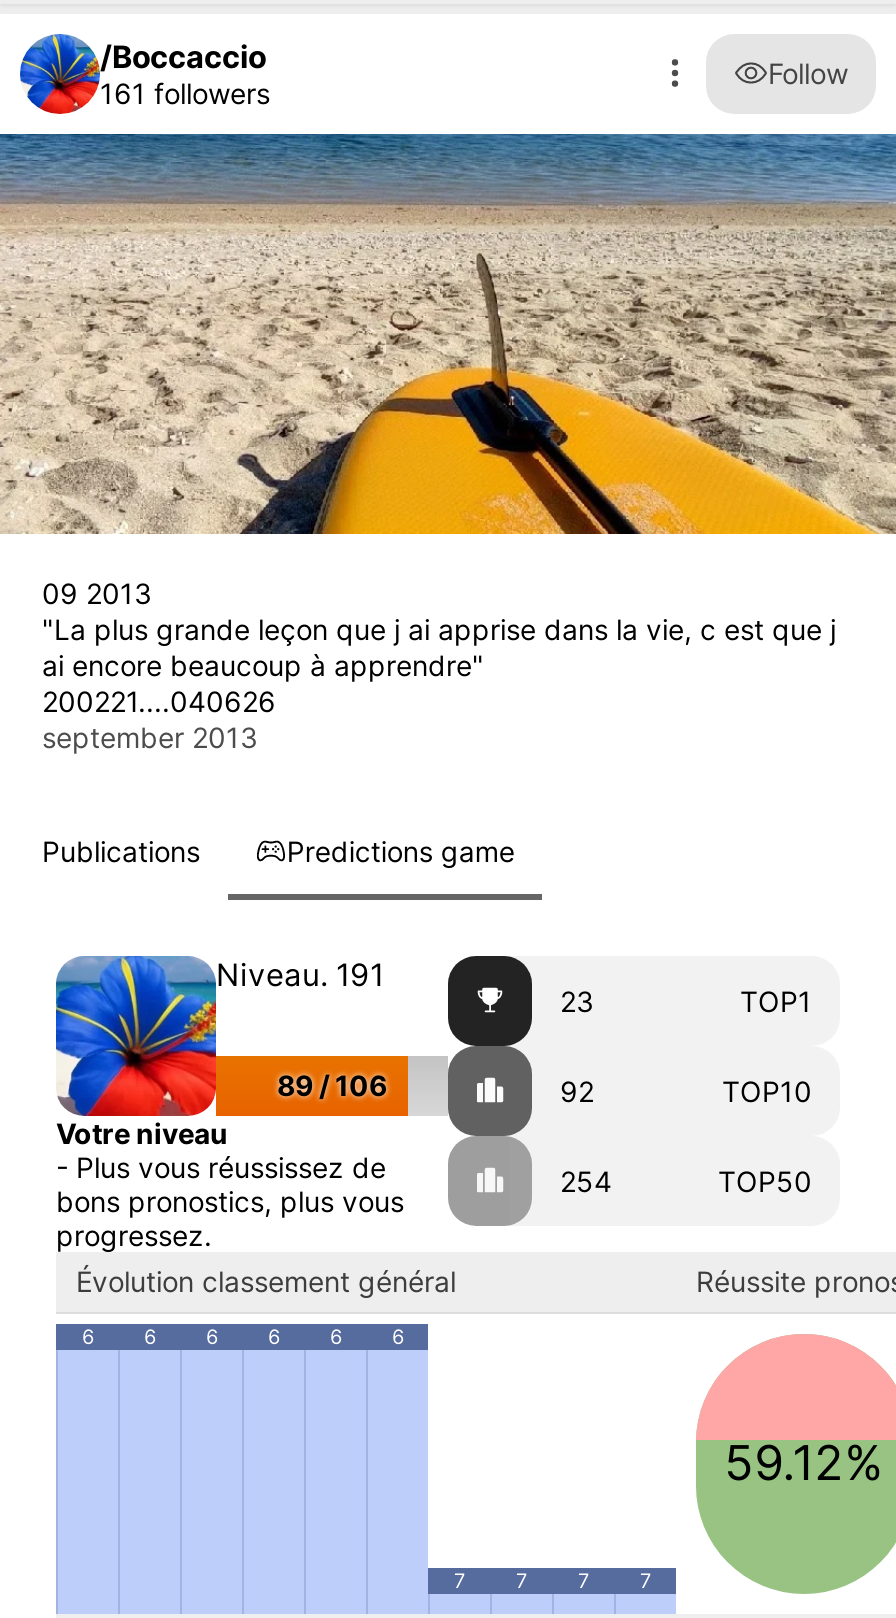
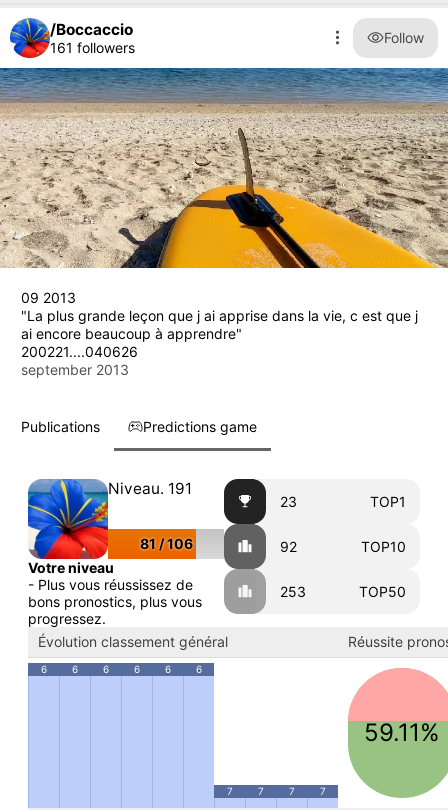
[277,1067,387,1101] 89 / 106 -> [139,535,192,552] 81 / 106
[560,1163,612,1197] 254 -> [280,583,306,600] 253
[724,1433,884,1491] 59.12% -> [364,718,440,747] 59.11%

